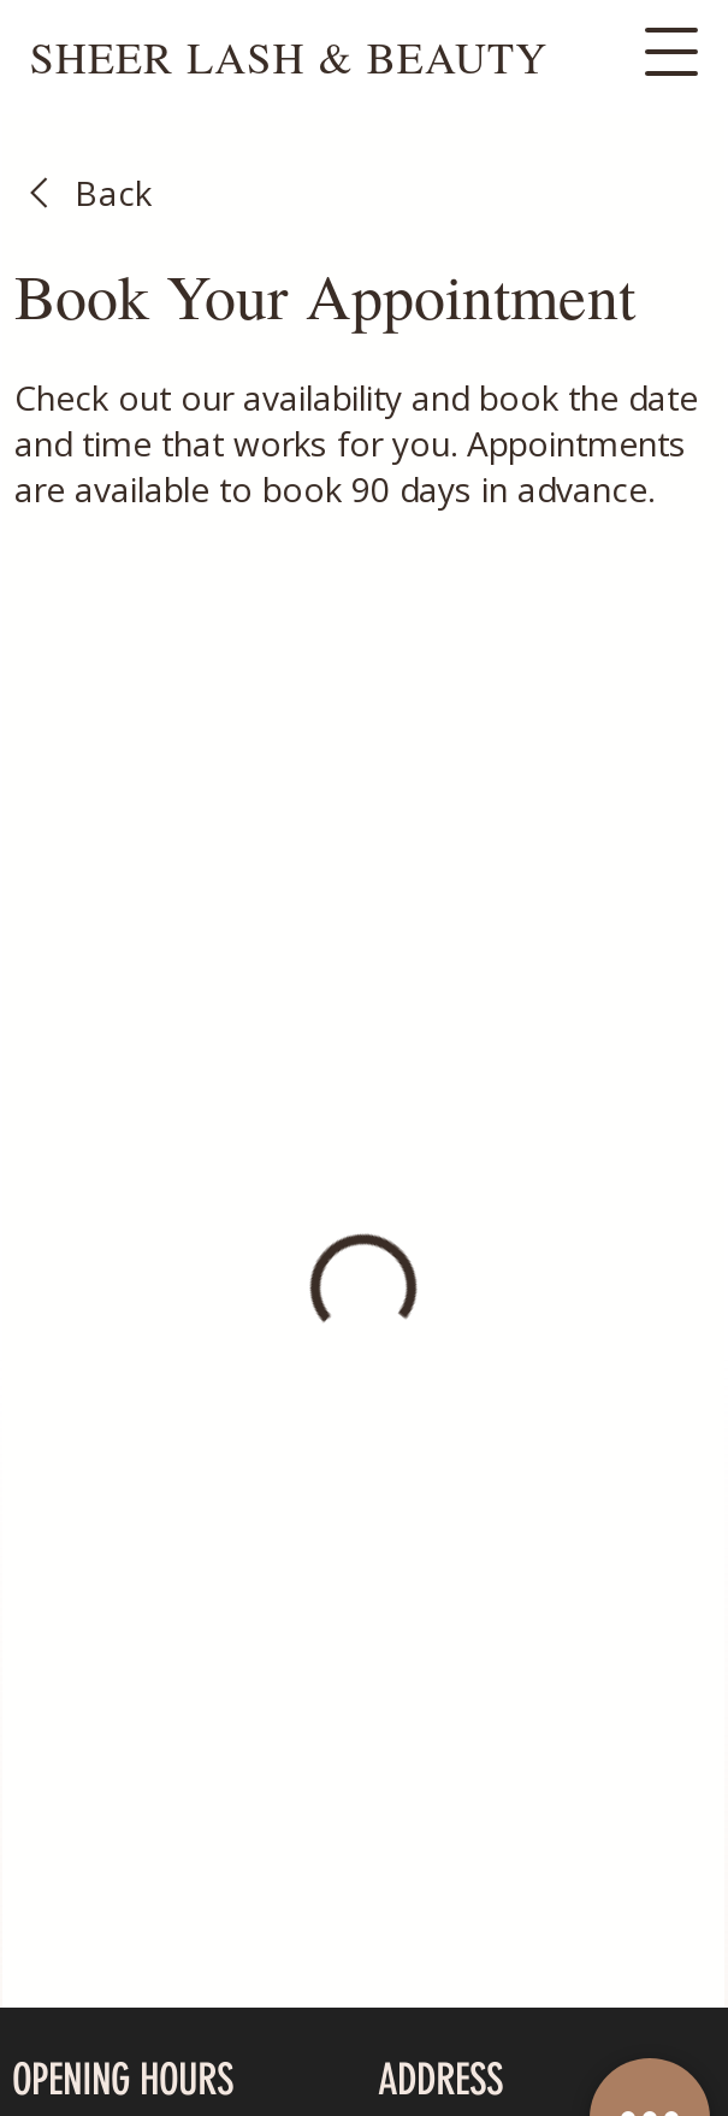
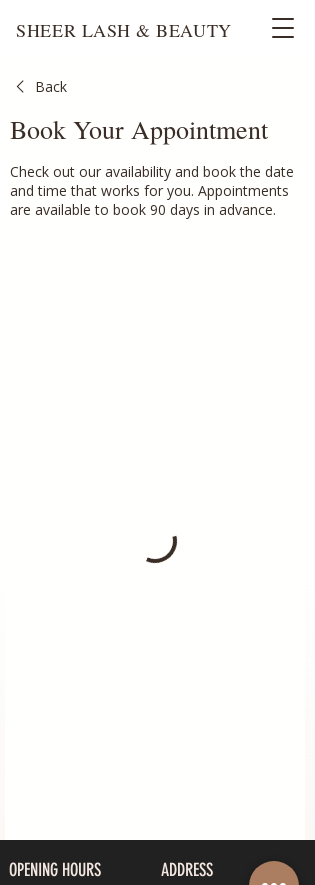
[308,1232,416,1340] [image] -> [133,519,176,564] [image]

